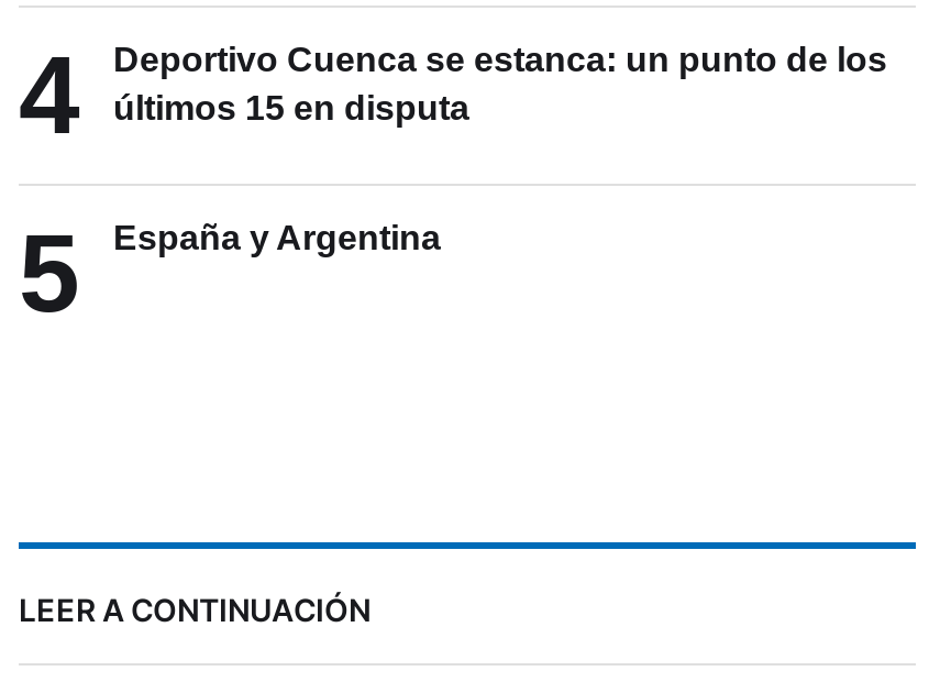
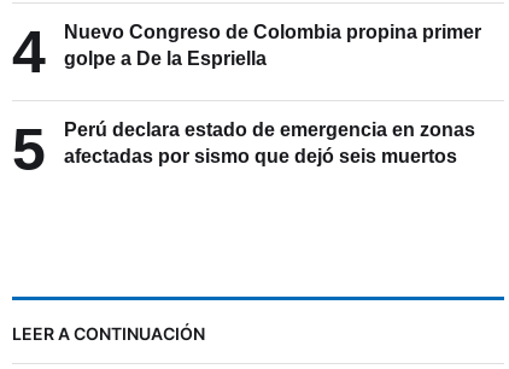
[113,40,887,126] Deportivo Cuenca se estanca: un punto de los | últimos 15 en disputa -> [64,21,481,68] Nuevo Congreso de Colombia propina primer | golpe a De la Espriella
[113,218,529,256] España y Argentina -> [64,119,475,166] Perú declara estado de emergencia en zonas | afectadas por sismo que dejó seis muertos

